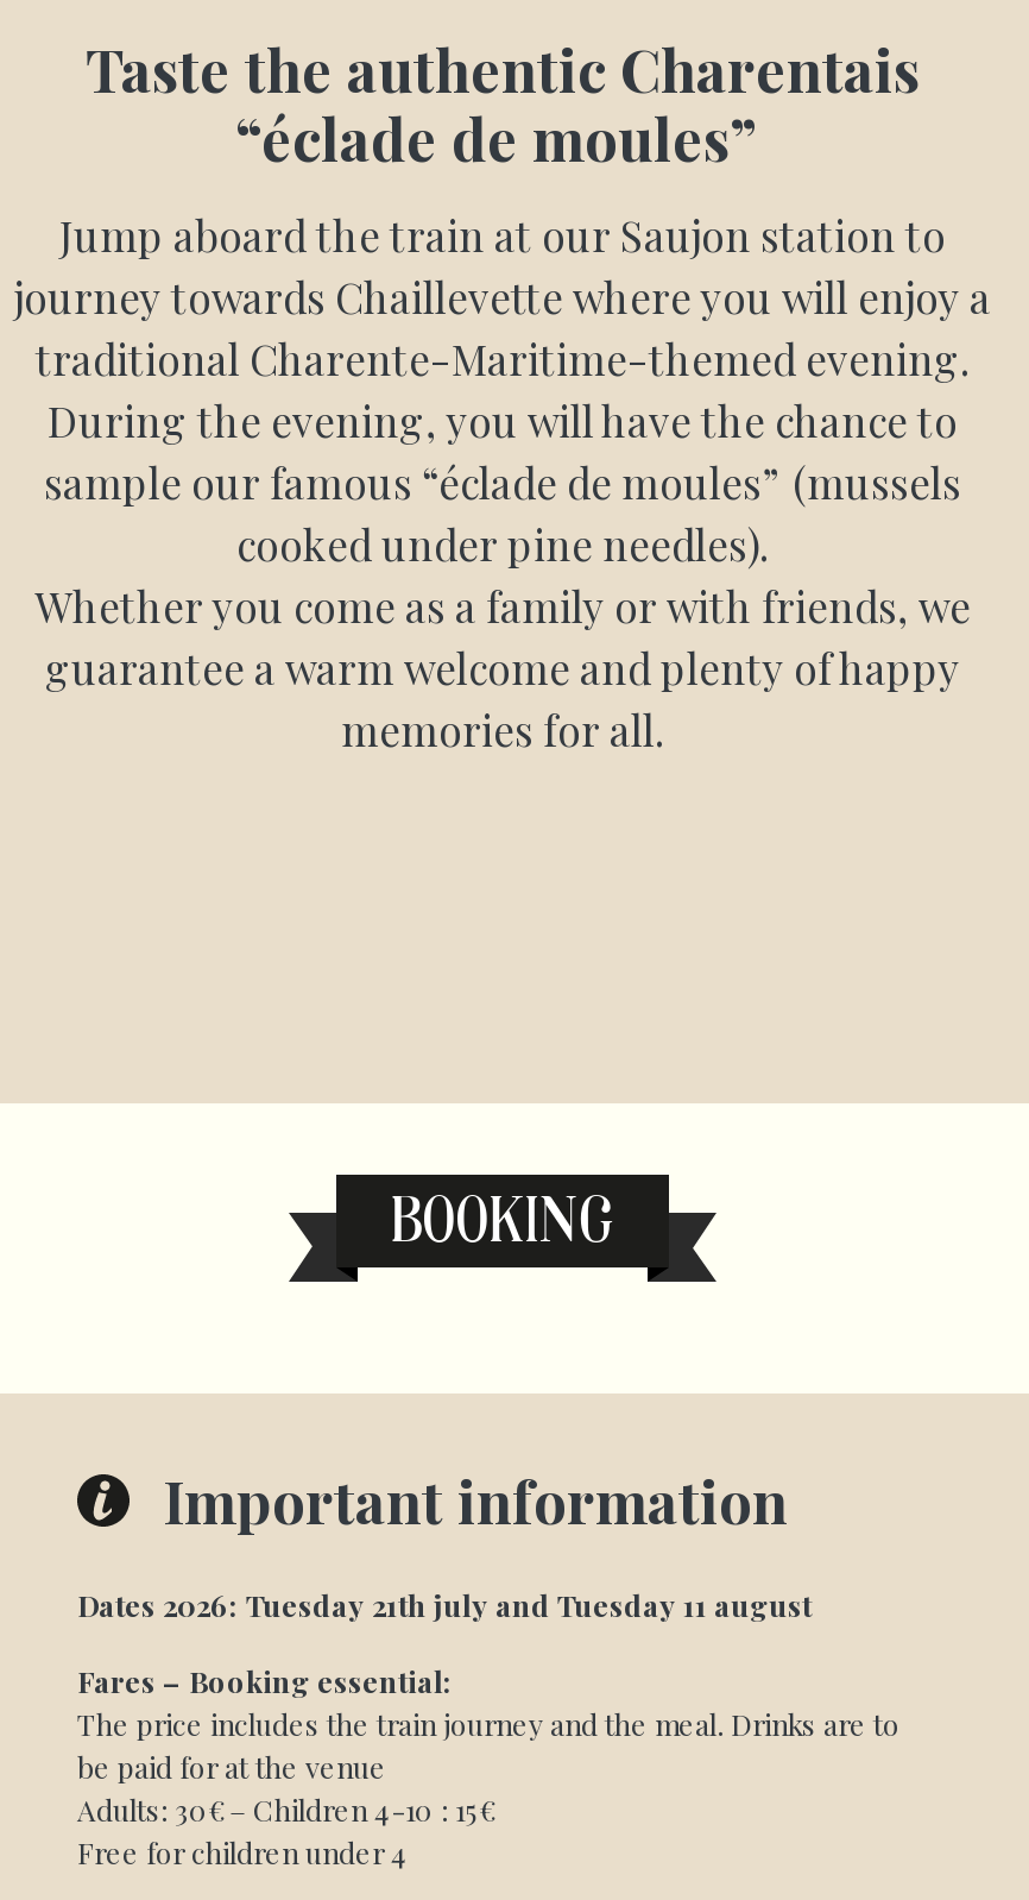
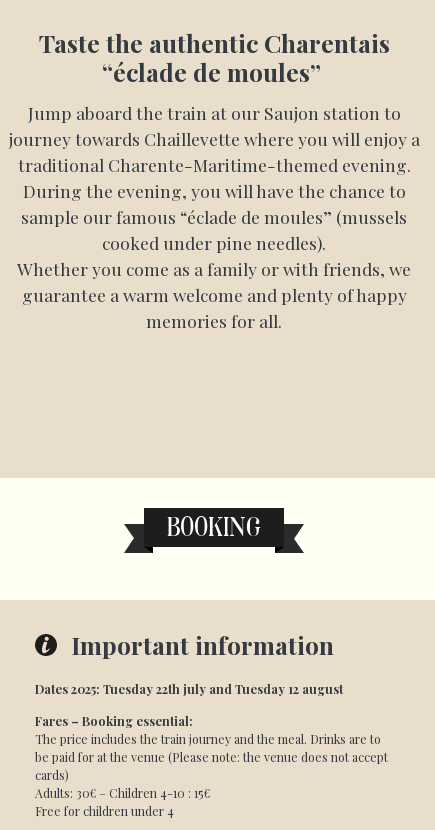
[77,1586,812,1624] Dates 2026: Tuesday 21th july and Tuesday 11 august -> [35,681,343,697] Dates 2025: Tuesday 22th july and Tuesday 12 august
[77,1748,386,1786] be paid for at the venue -> [35,749,388,783] be paid for at the venue (Please note: the venue does not accept | cards)

